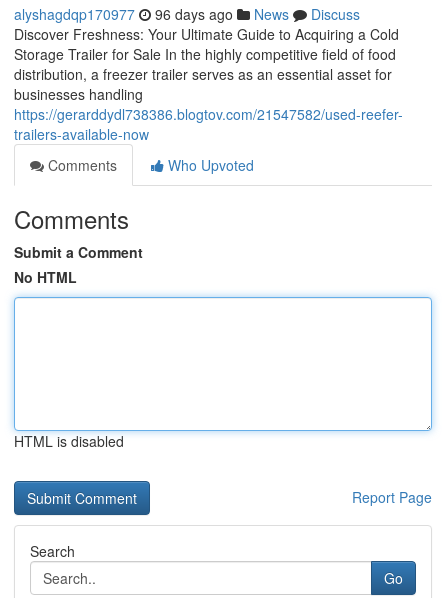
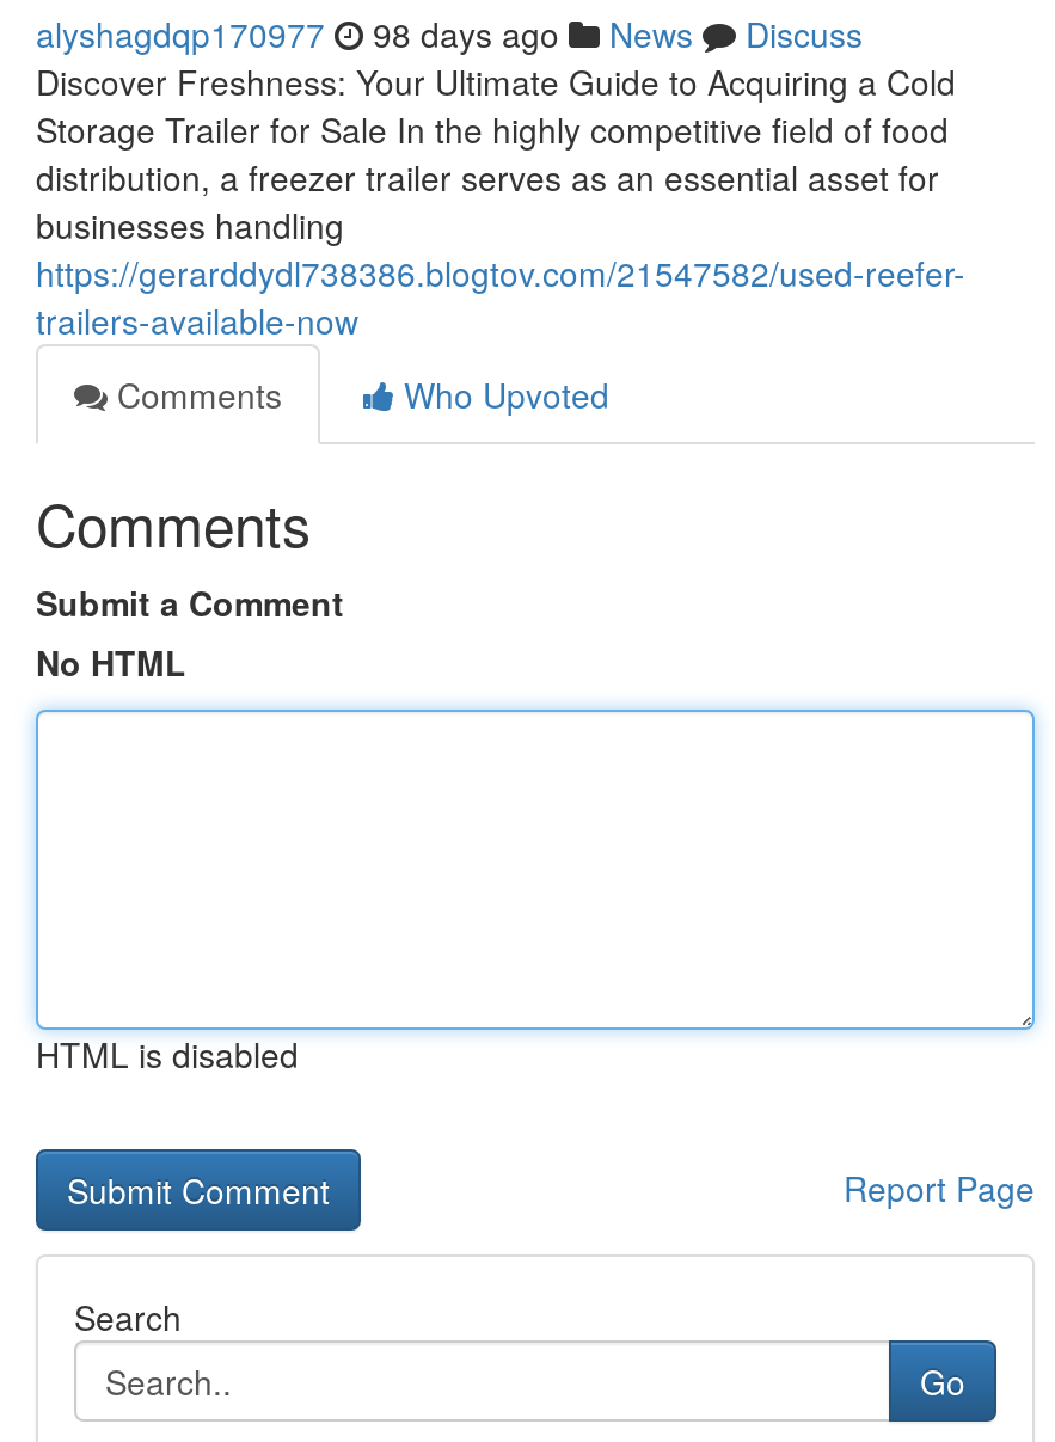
[14,4,360,24] alyshagdqp170977 96 days ago News Discuss -> [36,10,863,57] alyshagdqp170977 98 days ago News Discuss

